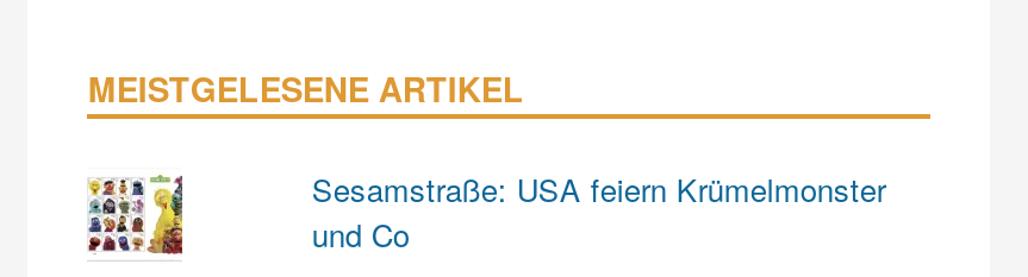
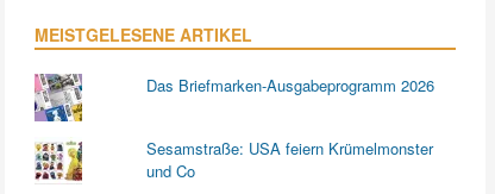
none -> [33,73,83,123] [image]
none -> [147,74,435,96] Das Briefmarken-Ausgabeprogramm 2026

